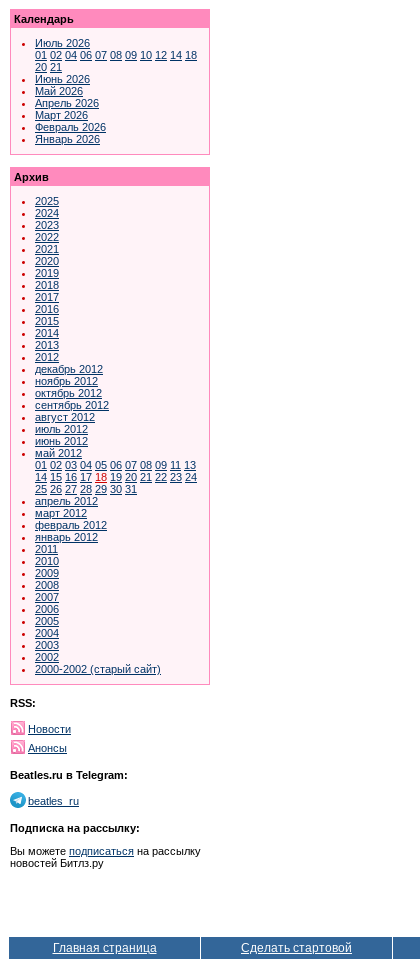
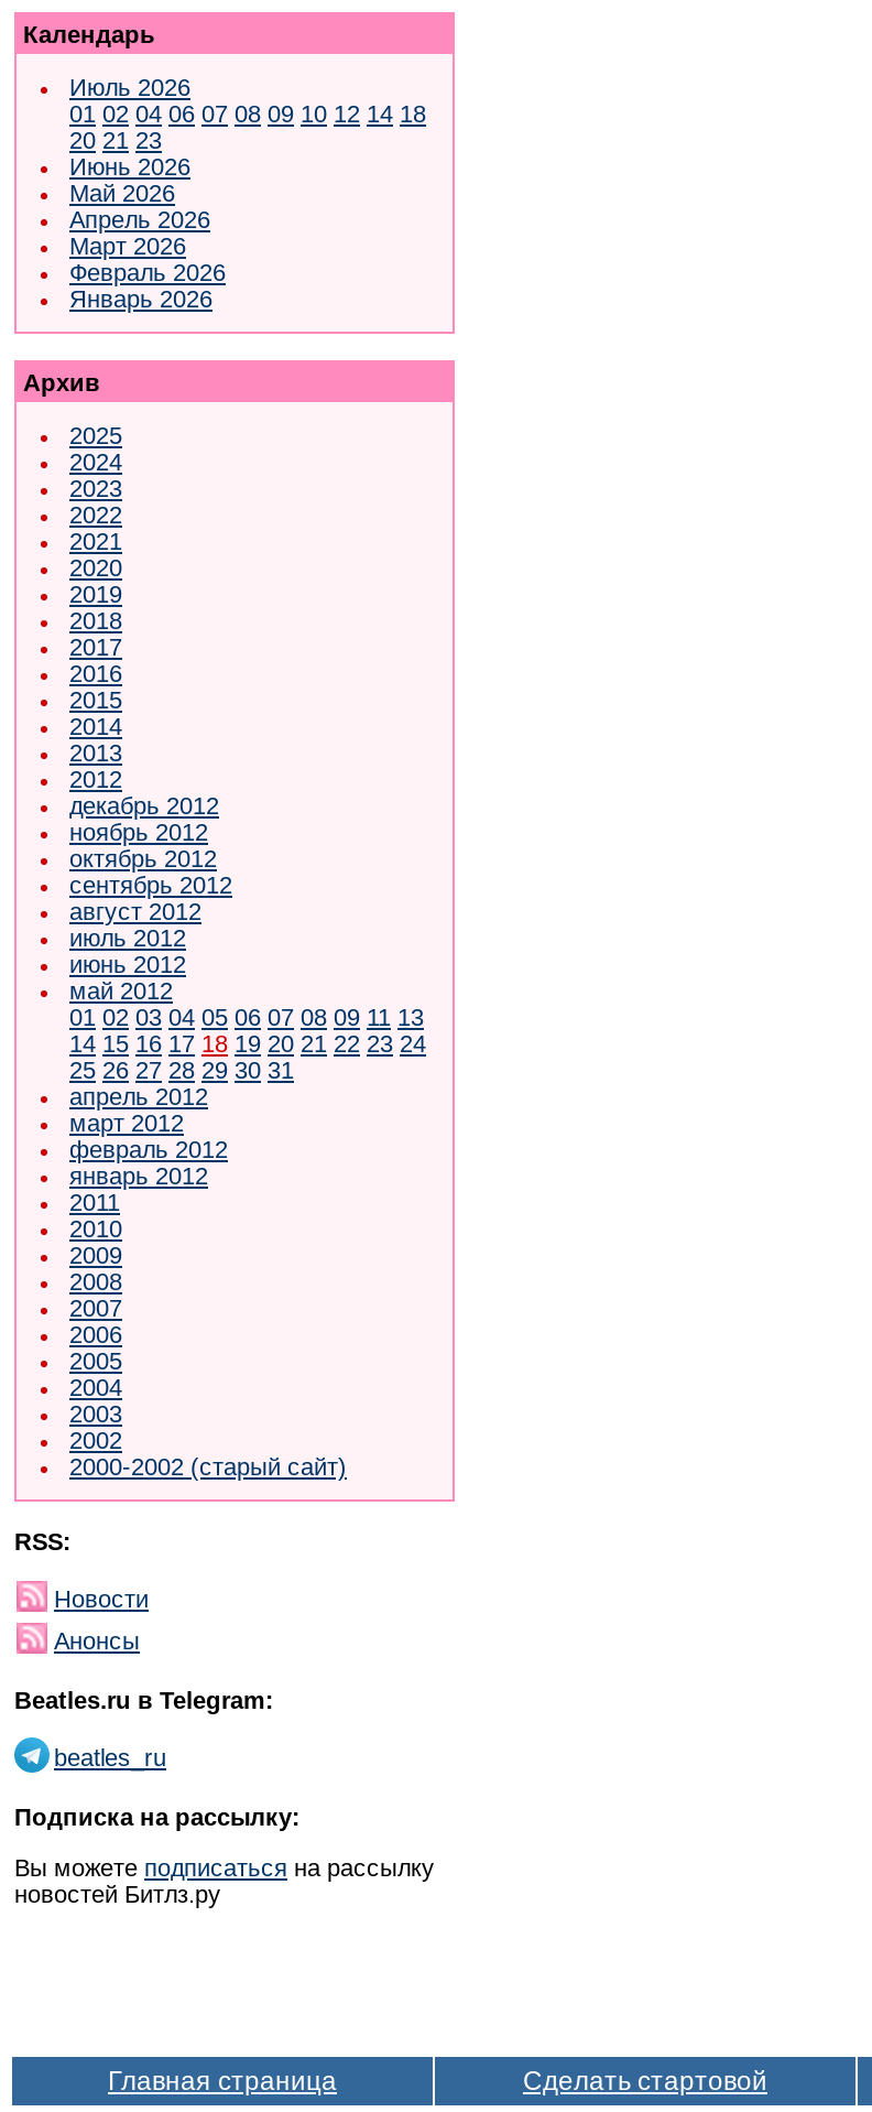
[35,61,62,73] 20 21 -> [69,127,162,153] 20 21 23

